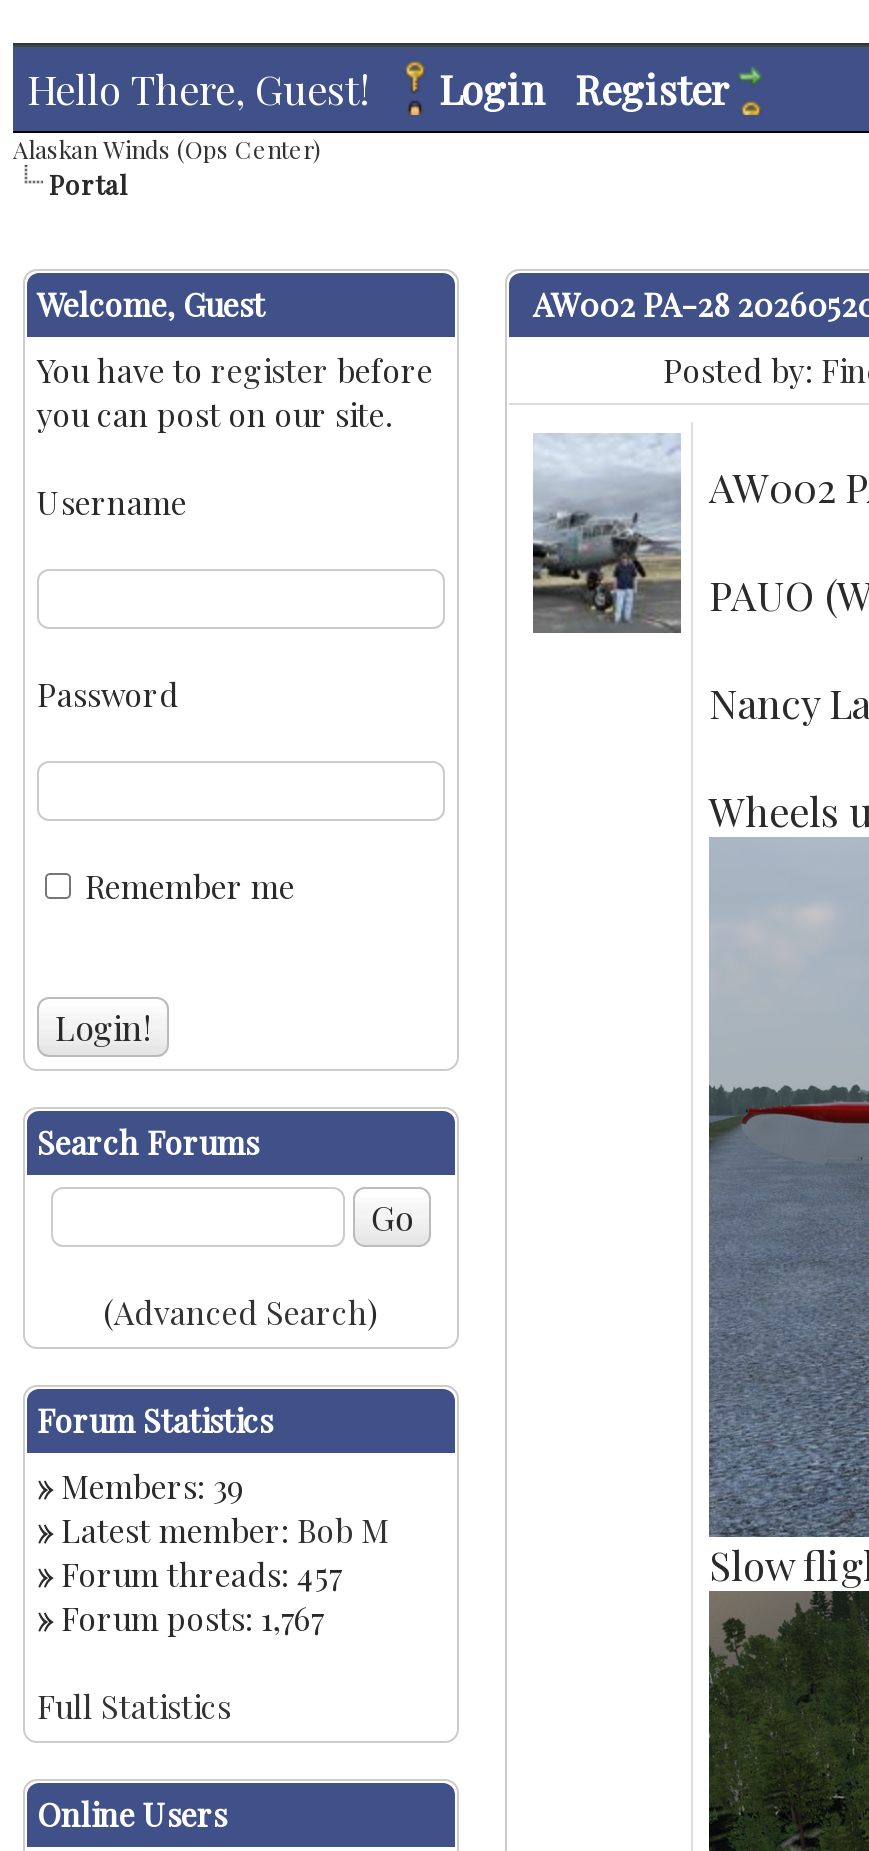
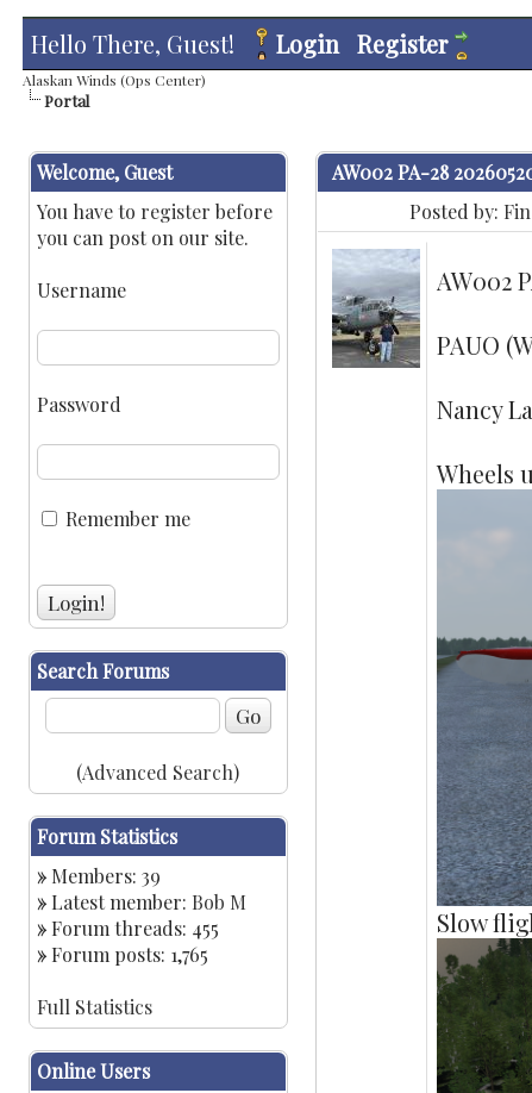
[37,1553,341,1595] » Forum threads: 457 -> [37,916,219,941] » Forum threads: 455
[37,1597,323,1639] » Forum posts: 1,767 -> [37,942,208,967] » Forum posts: 1,765

